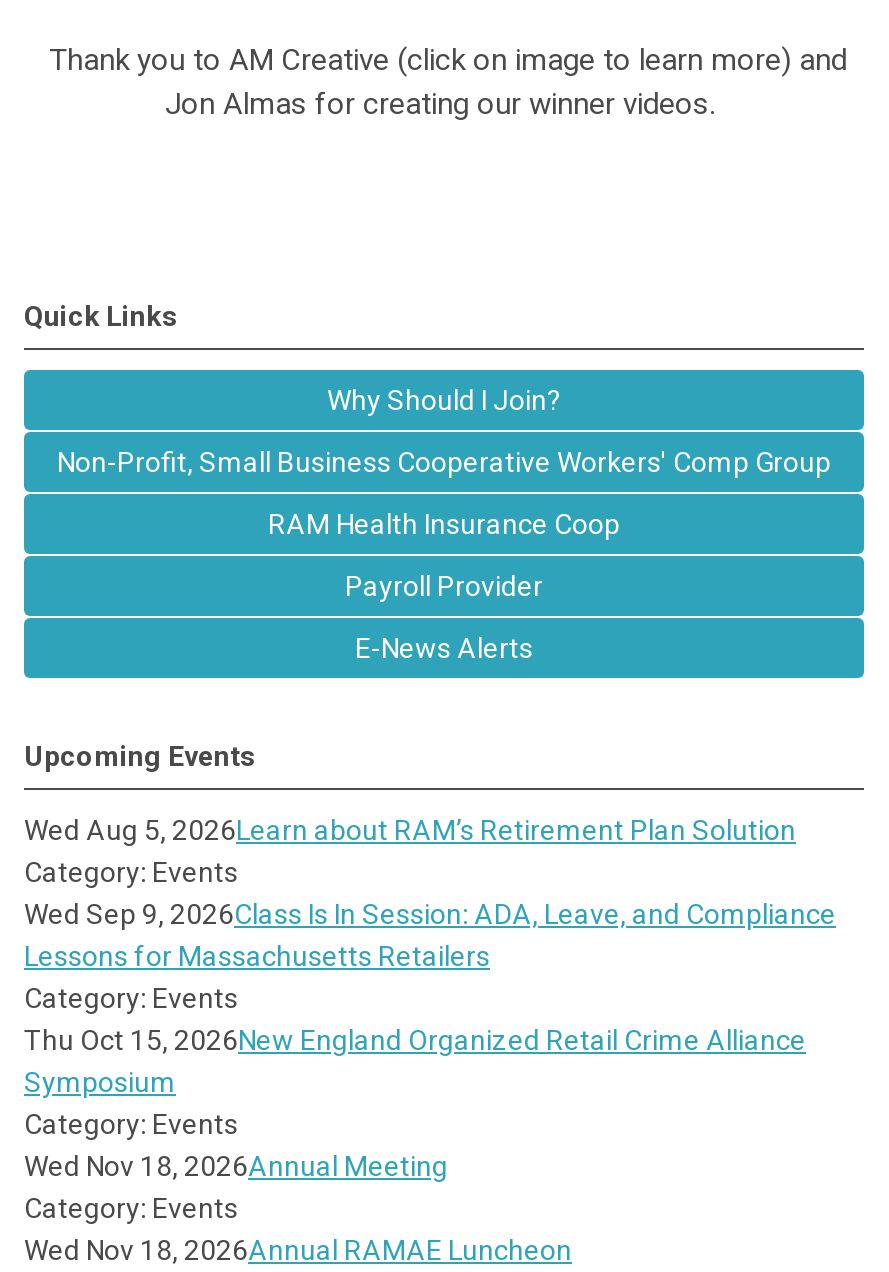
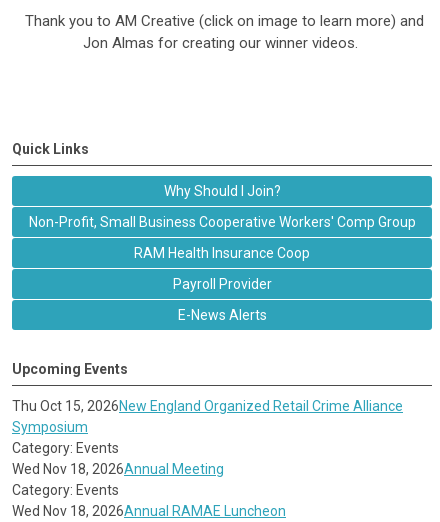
[24,815,836,1015] Wed Aug 5, 2026Learn about RAM’s Retirement Plan Solution | Category: Events | Wed Sep 9, 2026Class Is In Session: ADA, Leave, and Compliance | Lessons for Massachusetts Retailers | Category: Events -> none

